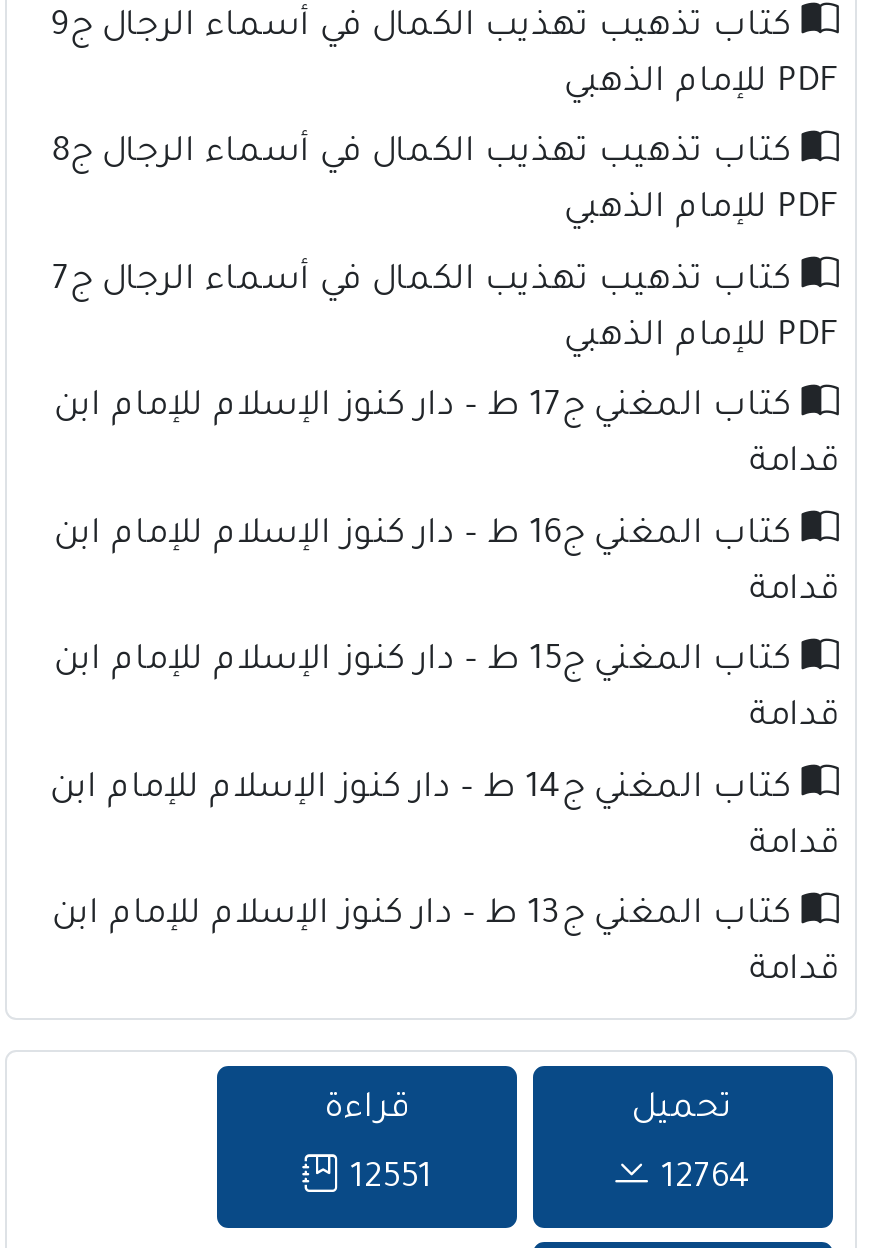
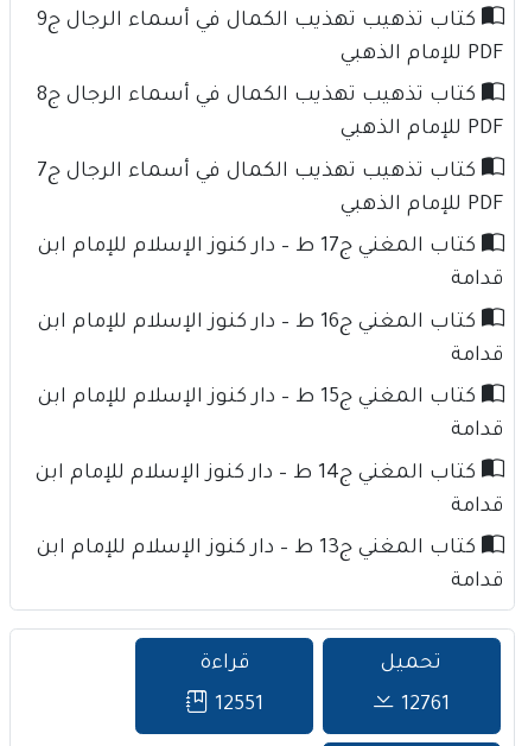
[661,1163,751,1201] 12764 -> [401,695,450,718] 12761

